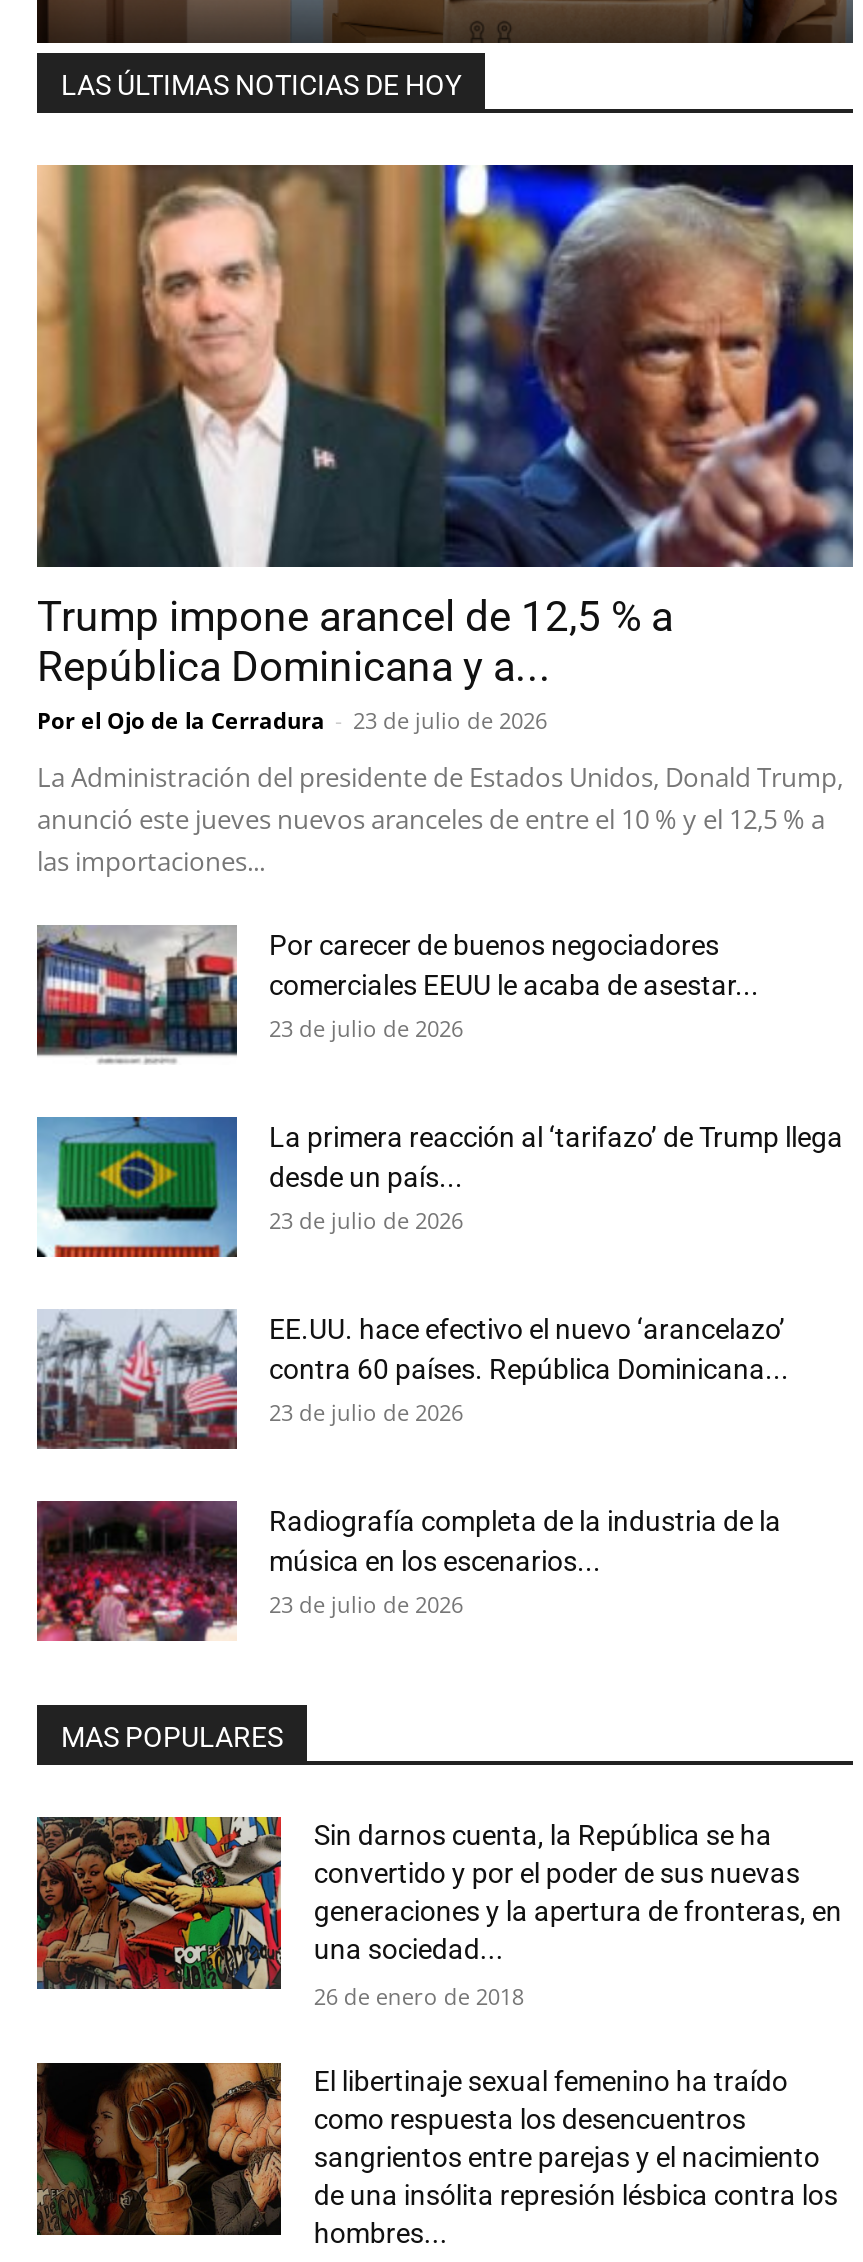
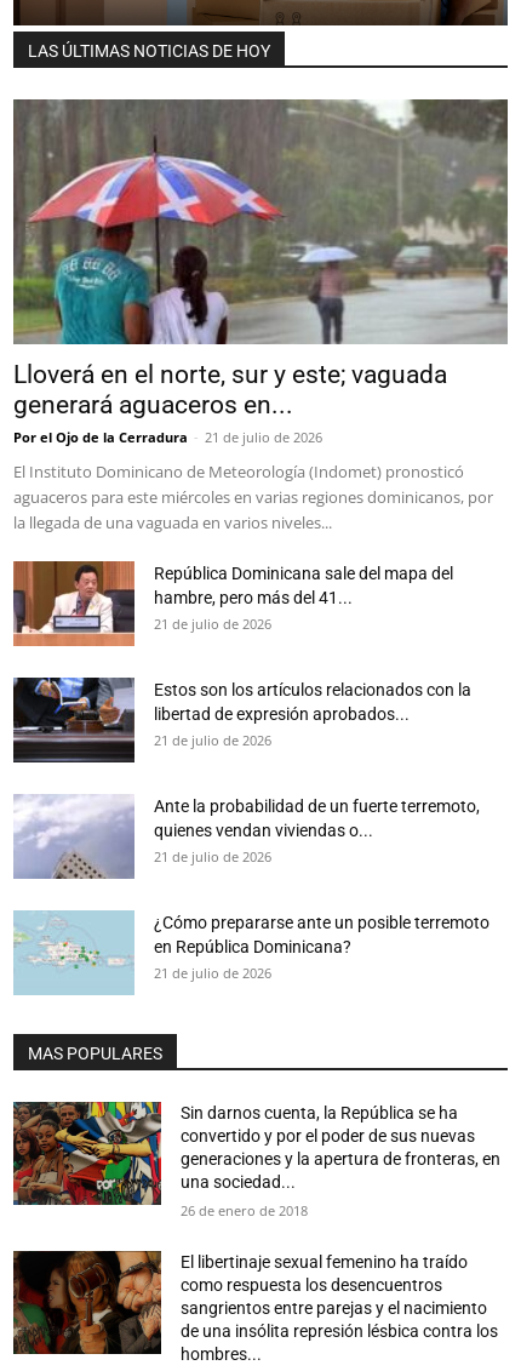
[35,162,855,735] [image] | Trump impone arancel de 12,5 % a | República Dominicana y a... | Por el Ojo de la Cerradura - 23 de julio de 2026 -> [12,98,509,446] [image] | Lloverá en el norte, sur y este; vaguada | generará aguaceros en... | Por el Ojo de la Cerradura - 21 de julio de 2026
[37,759,843,879] La Administración del presidente de Estados Unidos, Donald Trump, | anunció este jueves nuevos aranceles de entre el 10 % y el 12,5 % a | las importaciones... -> [13,460,493,533] El Instituto Dominicano de Meteorología (Indomet) pronosticó | aguaceros para este miércoles en varias regiones dominicanos, por | la llegada de una vaguada en varios niveles...
[35,924,759,1066] [image] | Por carecer de buenos negociadores | comerciales EEUU le acaba de asestar... | 23 de julio de 2026 -> [12,560,453,647] [image] | República Dominicana sale del mapa del | hambre, pero más del 41... | 21 de julio de 2026
[35,1116,843,1260] [image] | La primera reacción al ‘tarifazo’ de Trump llega | desde un país... | 23 de julio de 2026 -> [12,676,471,764] [image] | Estos son los artículos relacionados con la | libertad de expresión aprobados... | 21 de julio de 2026
[35,1308,789,1450] [image] | EE.UU. hace efectivo el nuevo ‘arancelazo’ | contra 60 países. República Dominicana... | 23 de julio de 2026 -> [13,794,480,879] [image] | Ante la probabilidad de un fuerte terremoto, | quienes vendan viviendas o... | 21 de julio de 2026
[35,1500,781,1642] [image] | Radiografía completa de la industria de la | música en los escenarios... | 23 de julio de 2026 -> [13,910,489,995] [image] | ¿Cómo prepararse ante un posible terremoto | en República Dominicana? | 21 de julio de 2026

